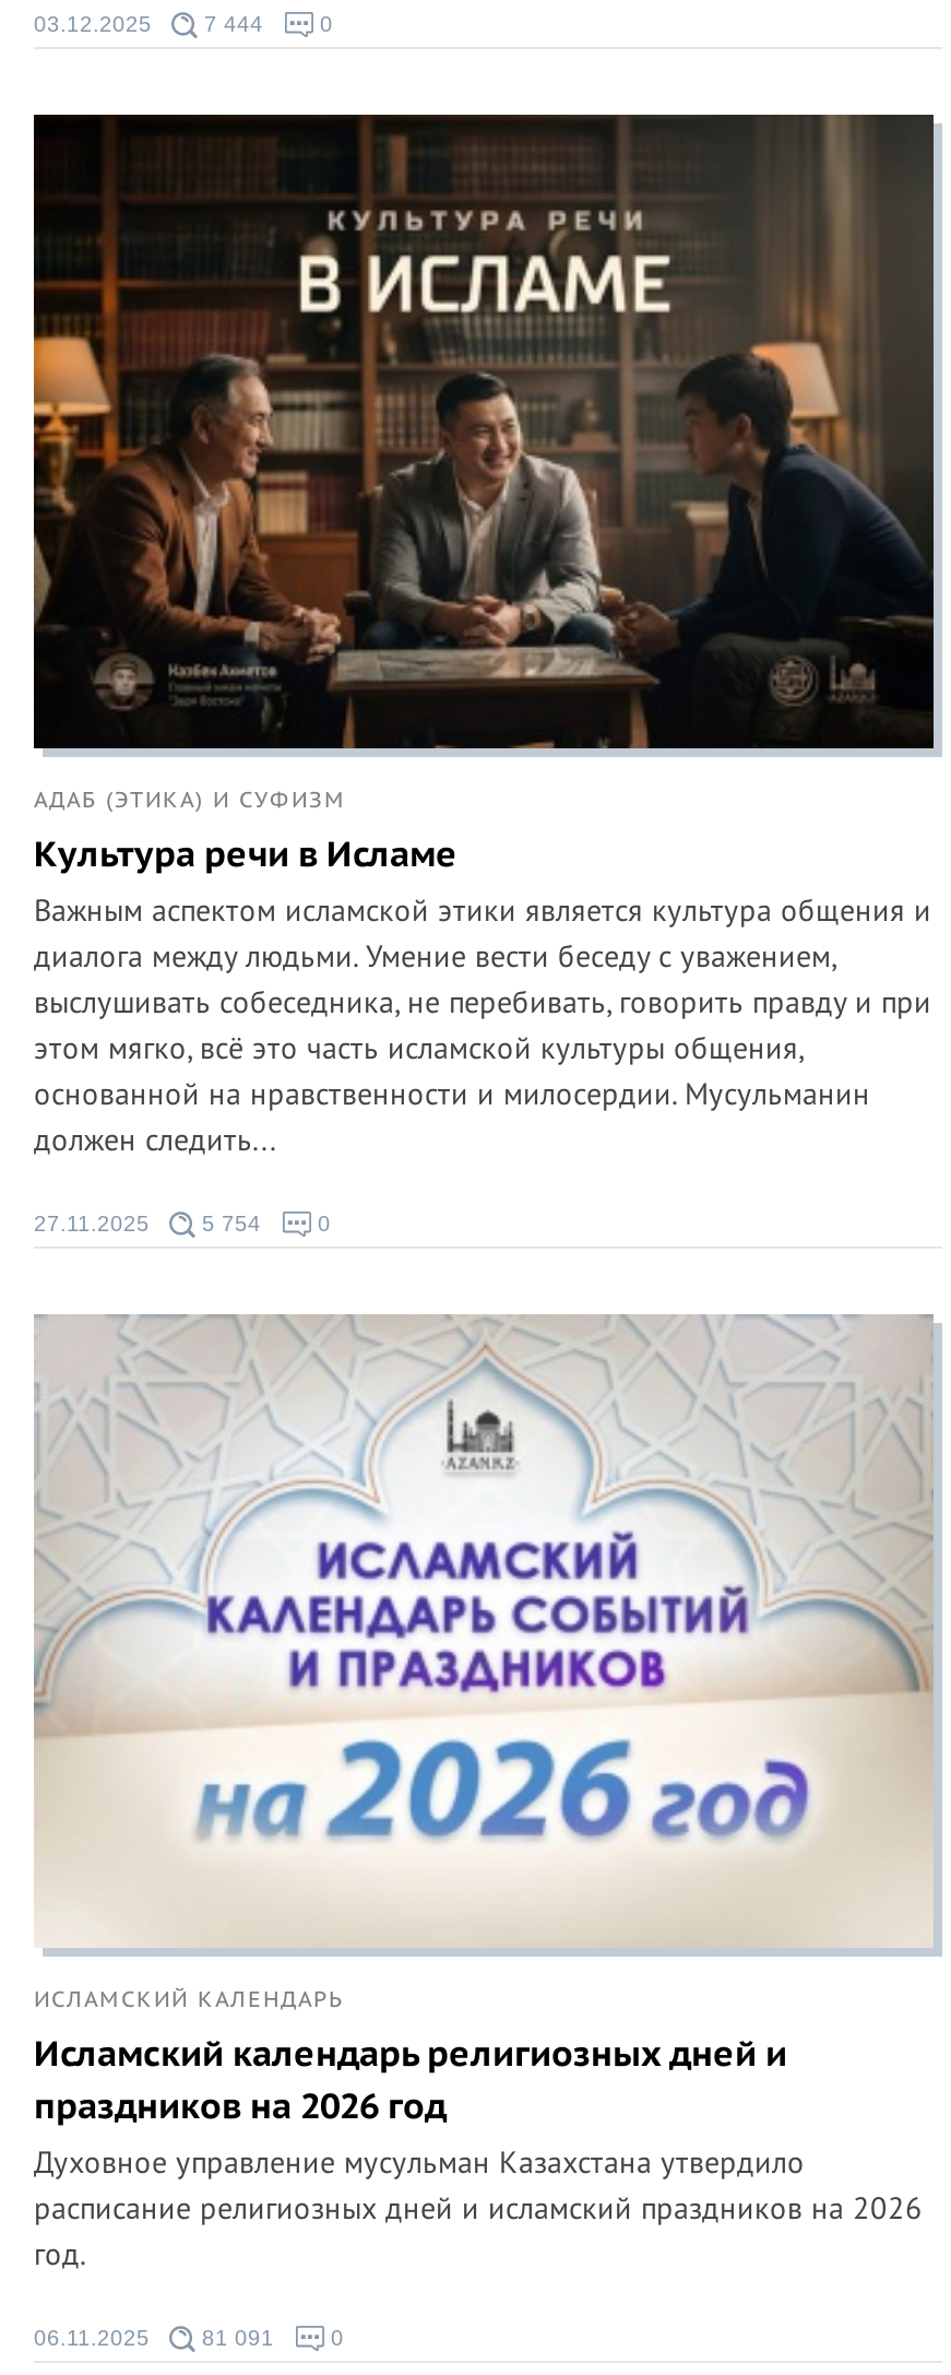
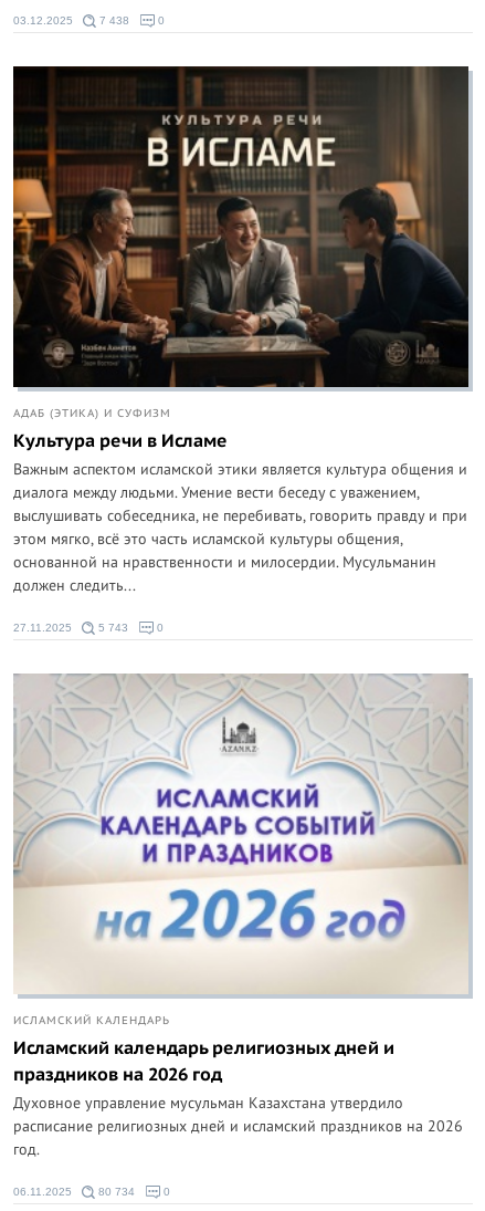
[34,12,263,36] 03.12.2025 7 444 -> [13,14,129,27] 03.12.2025 7 438
[34,1211,261,1235] 27.11.2025 5 754 -> [13,621,128,633] 27.11.2025 5 743
[34,2325,274,2349] 06.11.2025 81 091 -> [13,1185,135,1197] 06.11.2025 80 734

